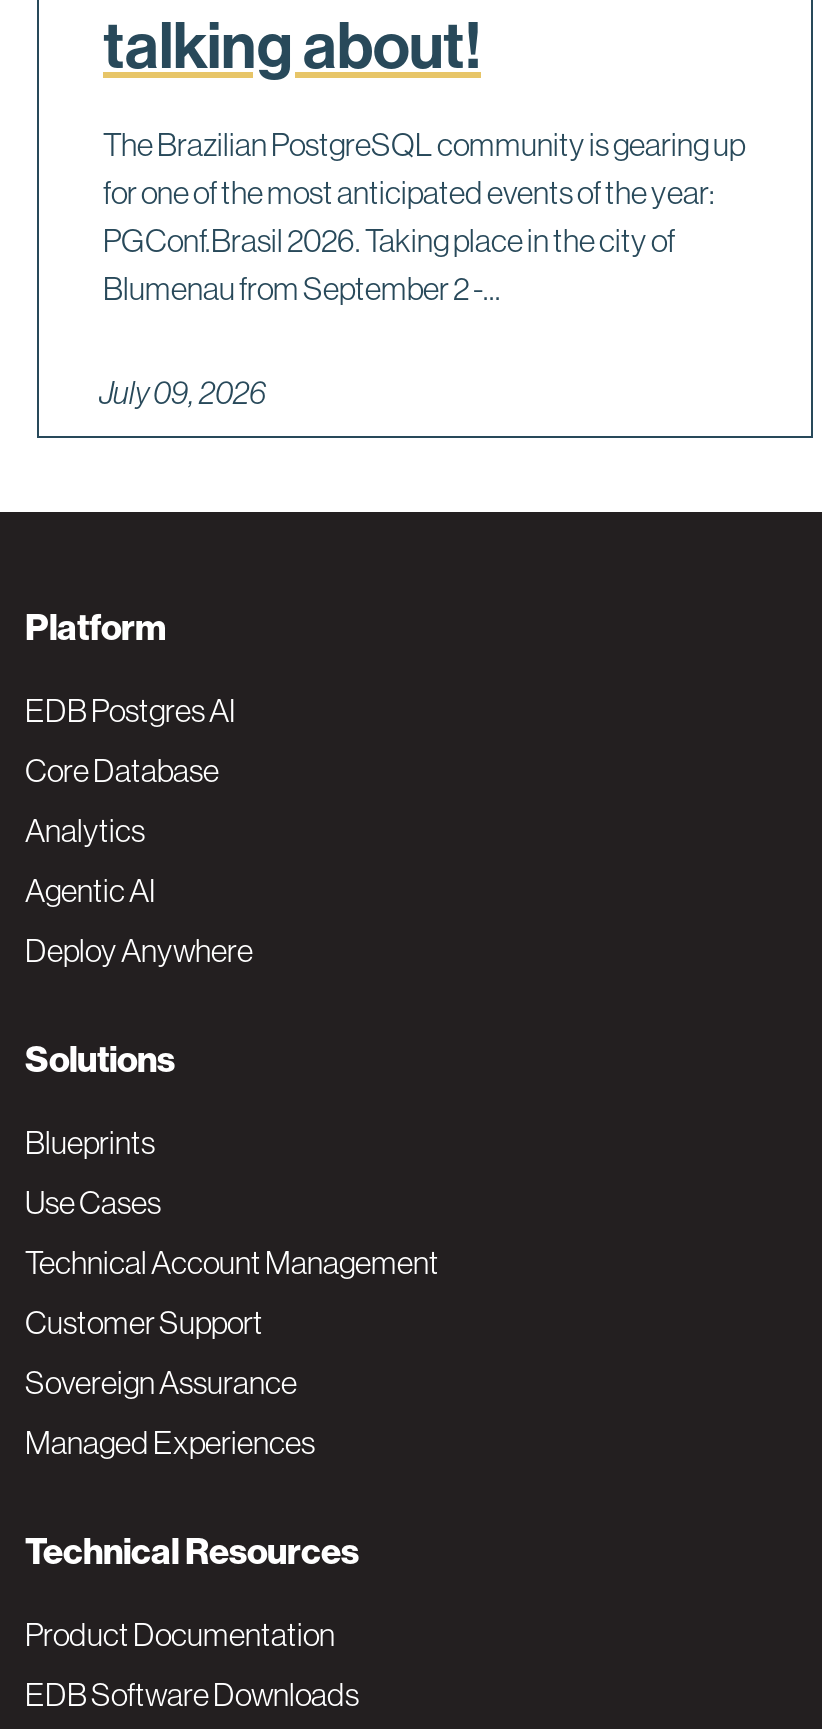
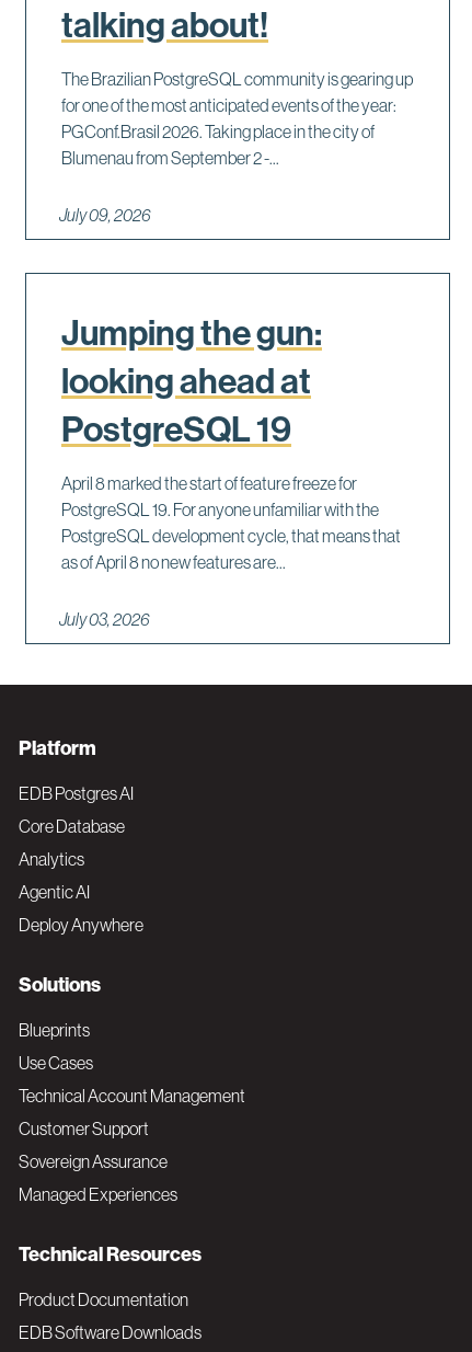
none -> [59,312,401,629] Jumping the gun: | looking ahead at | PostgreSQL 19 | April 8 marked the start of feature freeze for | PostgreSQL 19. For anyone unfamiliar with the | PostgreSQL development cycle, that means that | as of April 8 no new features are... | July 03, 2026

